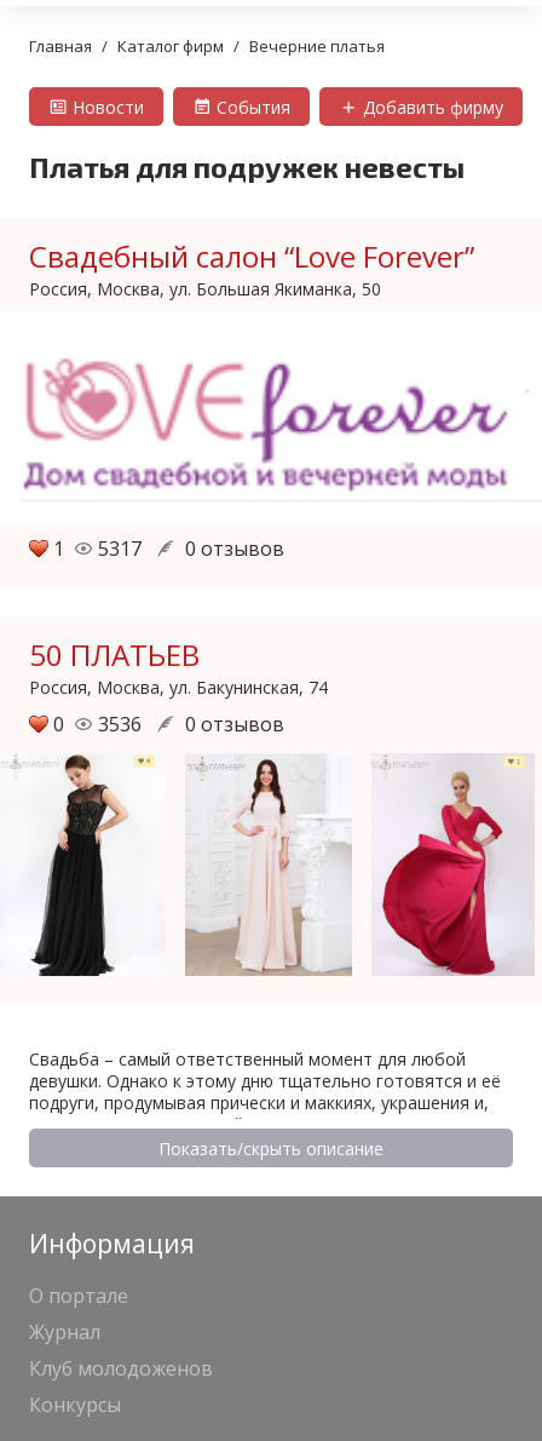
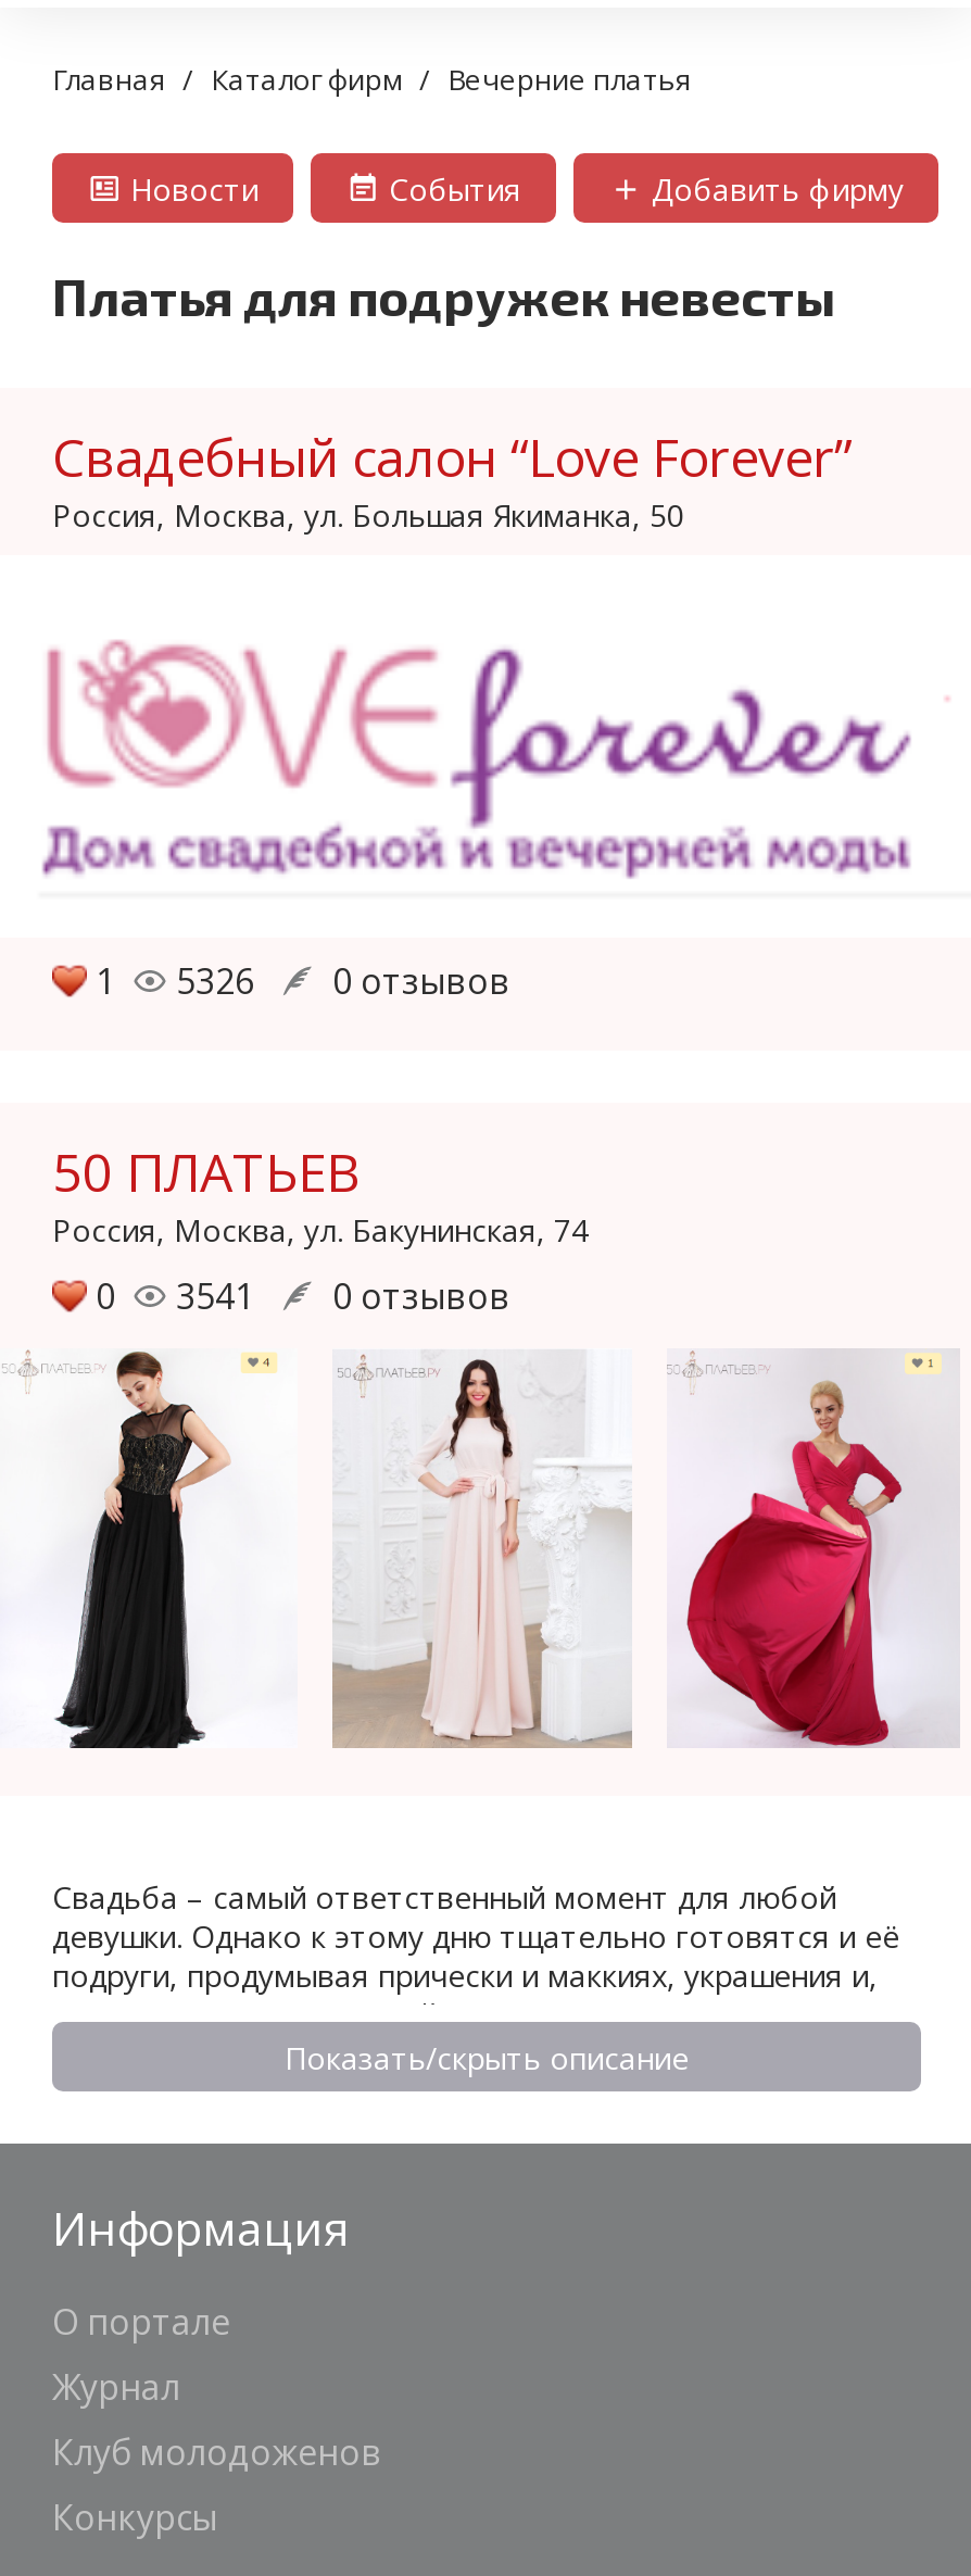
[53,535,284,562] 1 5317 0 отзывов -> [96,957,510,1005] 1 5326 0 отзывов
[53,711,284,738] 0 3536 0 отзывов -> [96,1272,510,1320] 0 3541 0 отзывов

